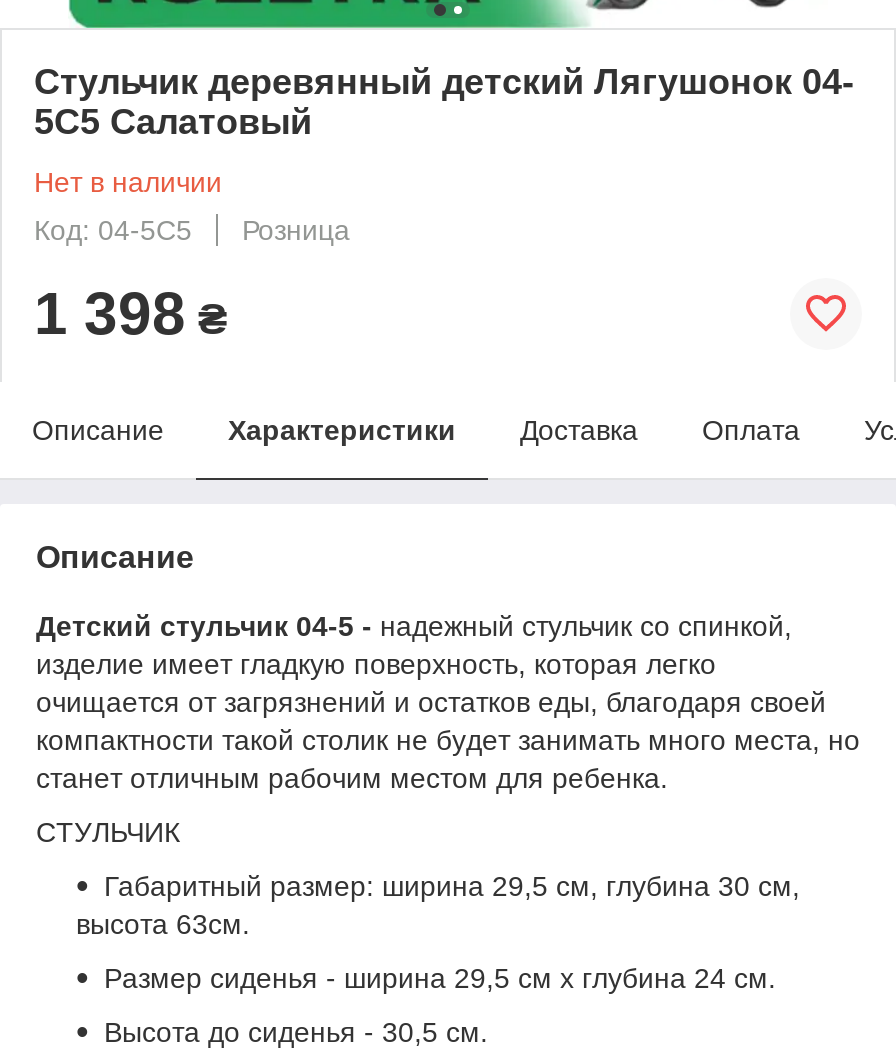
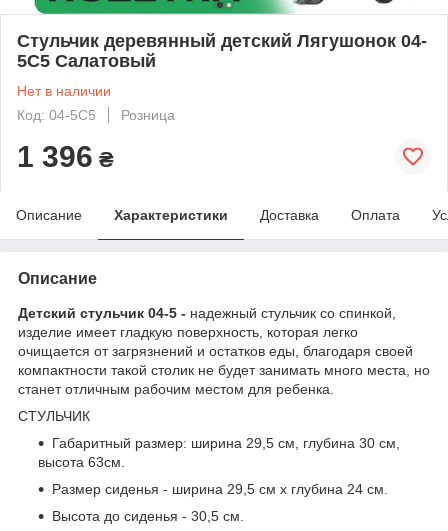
[34,280,228,346] 1 398 ₴ -> [17,140,114,173] 1 396 ₴

